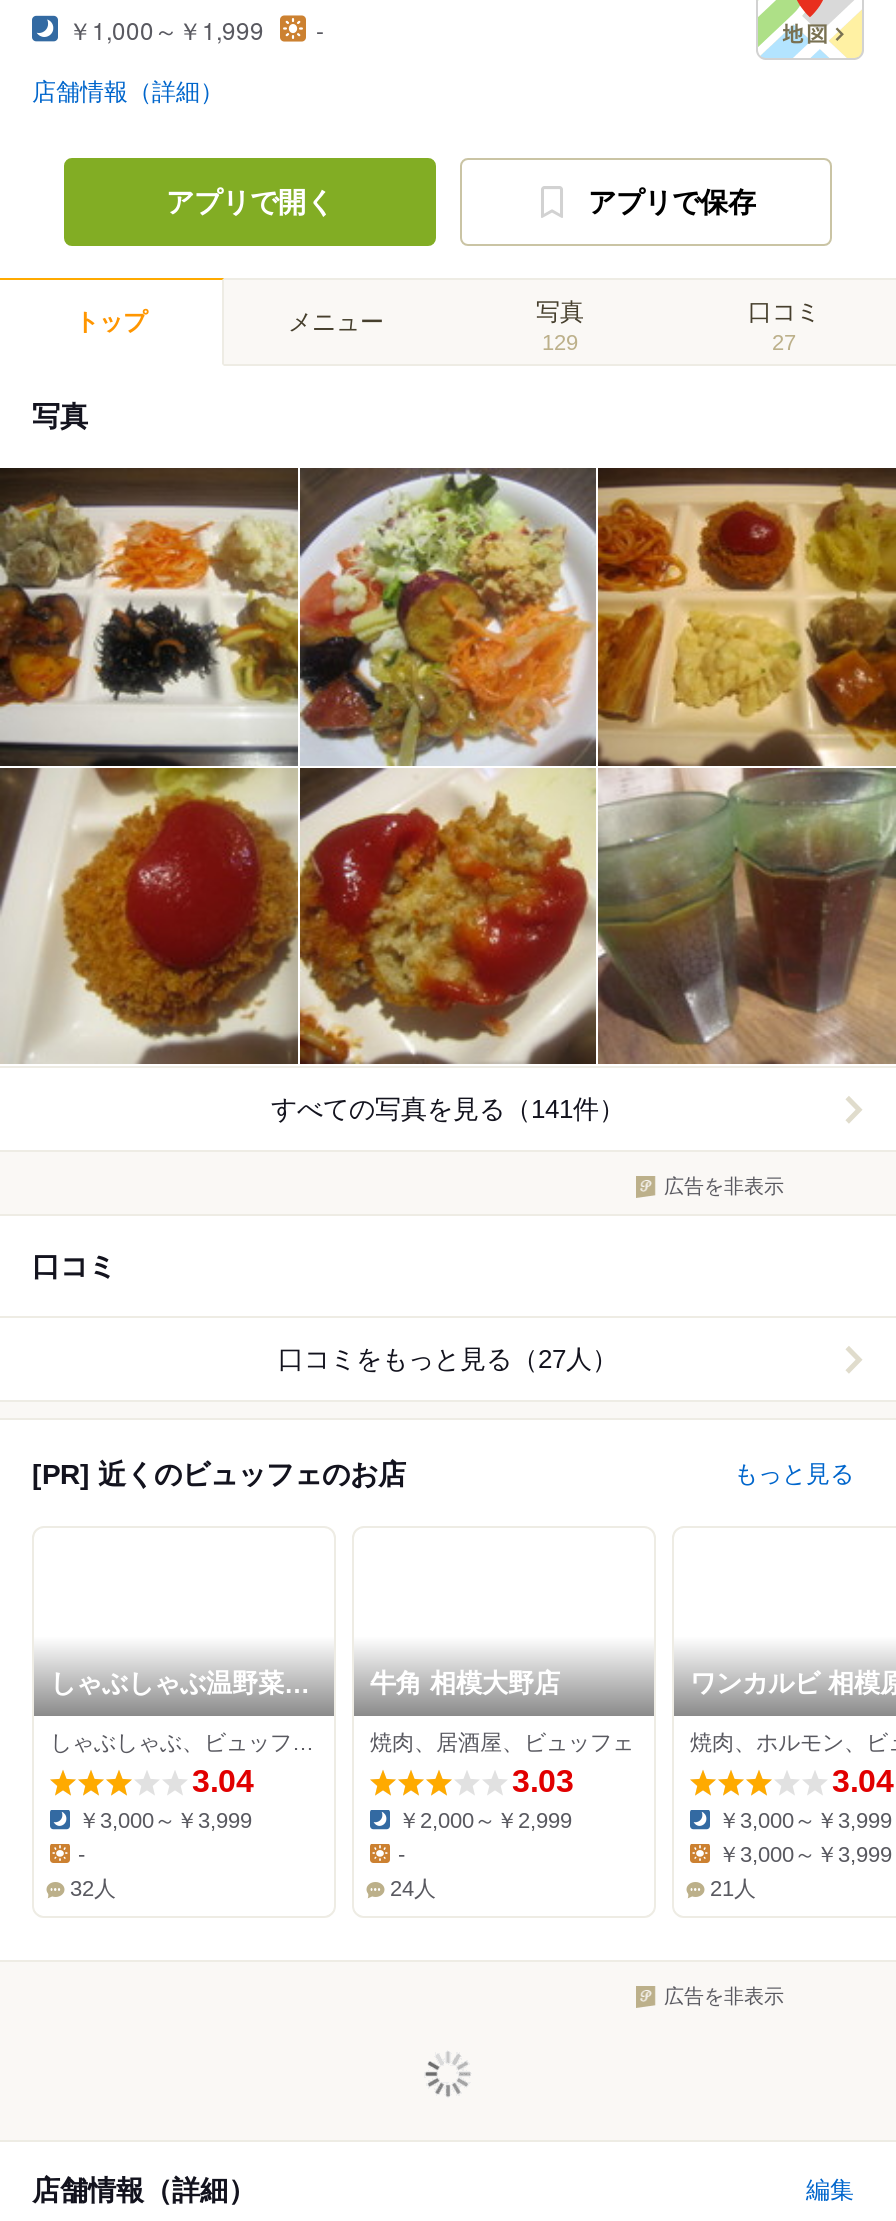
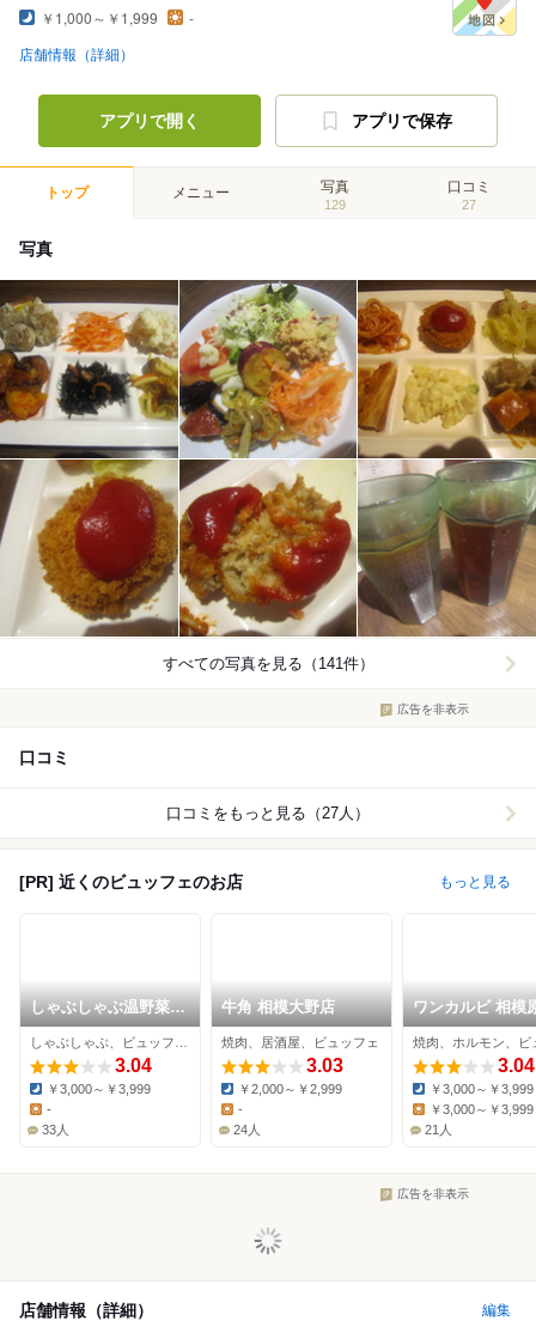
[70,1877,116,1901] 32人 -> [42,1123,69,1137] 33人

